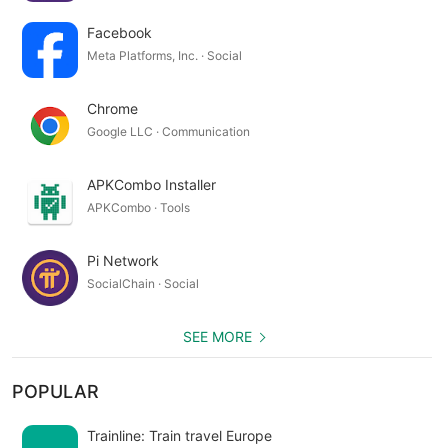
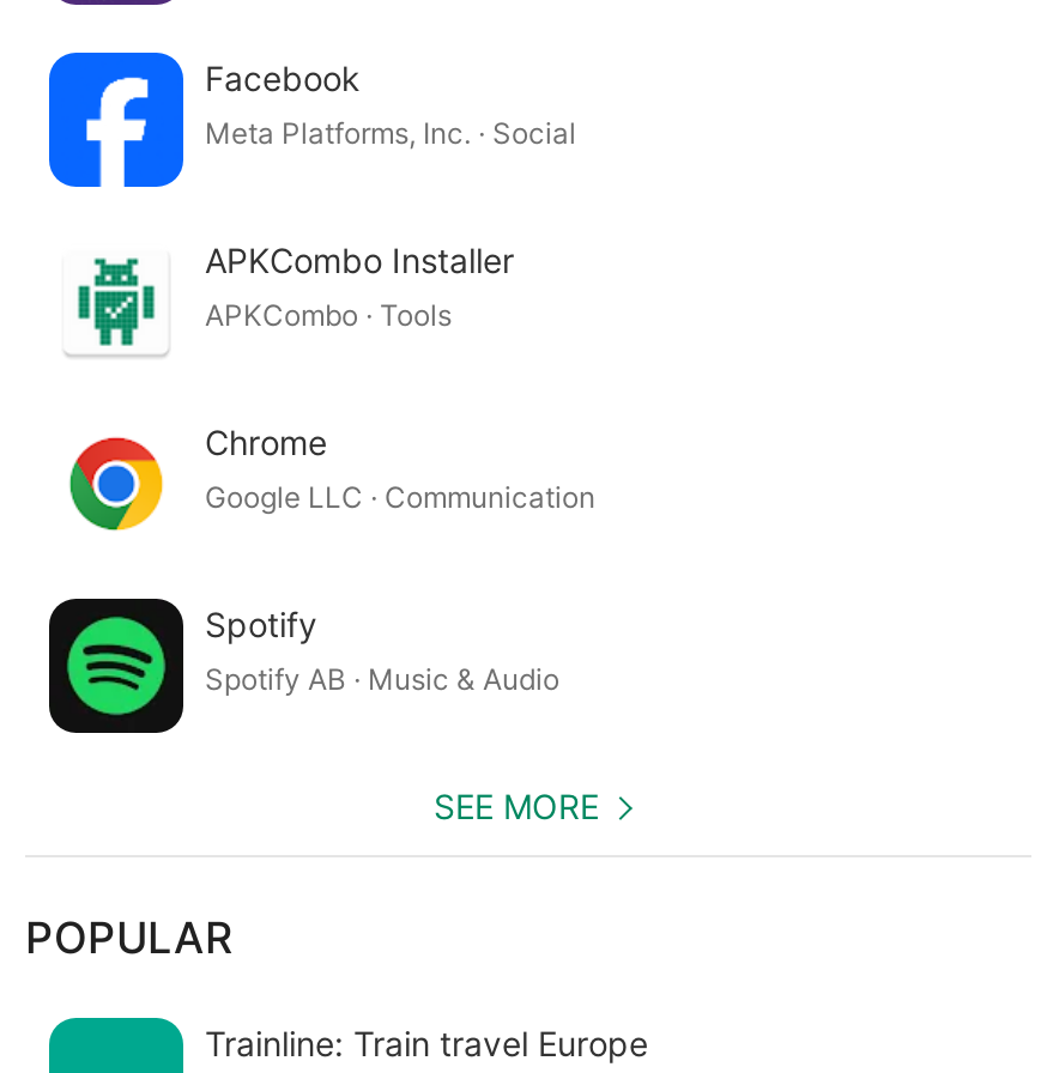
moved [30,99,250,146] -> [68,420,595,532]: [image] | Chrome | Google LLC · Communication
moved [31,175,216,221] -> [71,238,514,347]: [image] | APKCombo Installer | APKCombo · Tools
[21,249,199,307] [image] | Pi Network | SocialChain · Social -> [47,596,559,735] [image] | Spotify | Spotify AB · Music & Audio

